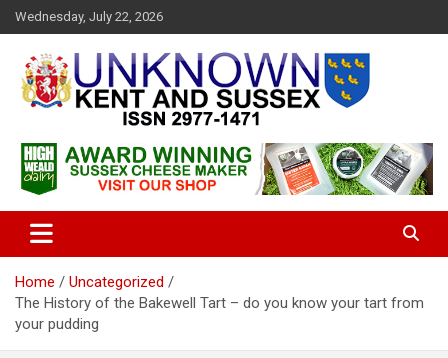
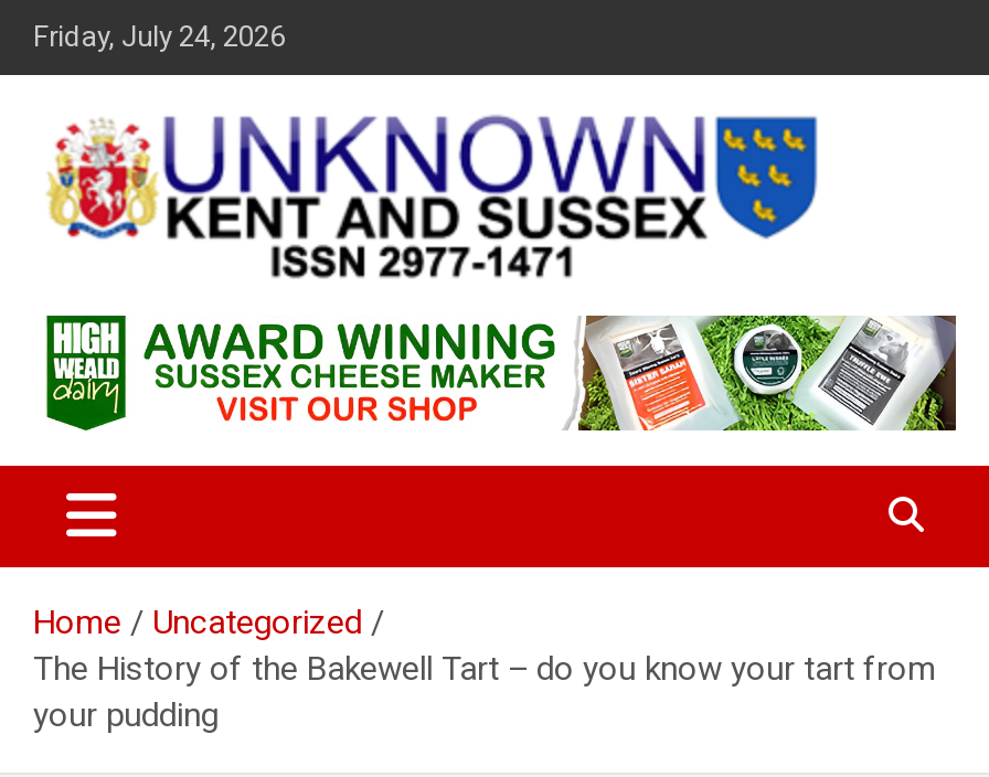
[15,9,163,24] Wednesday, July 22, 2026 -> [33,20,285,53] Friday, July 24, 2026

